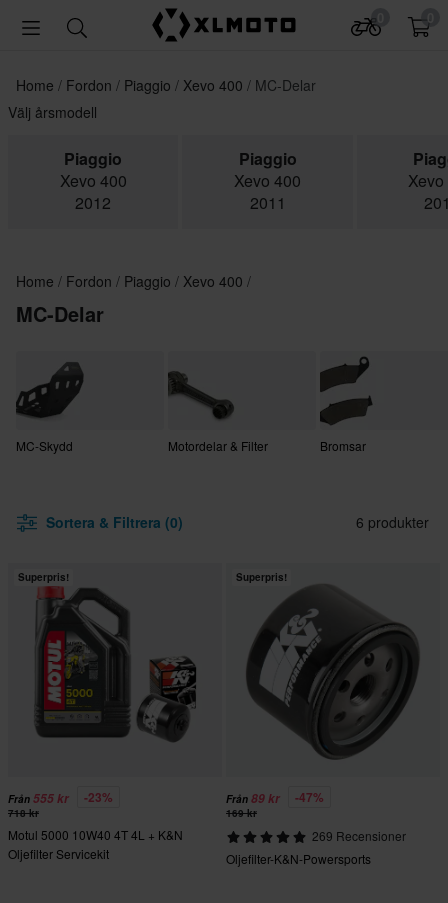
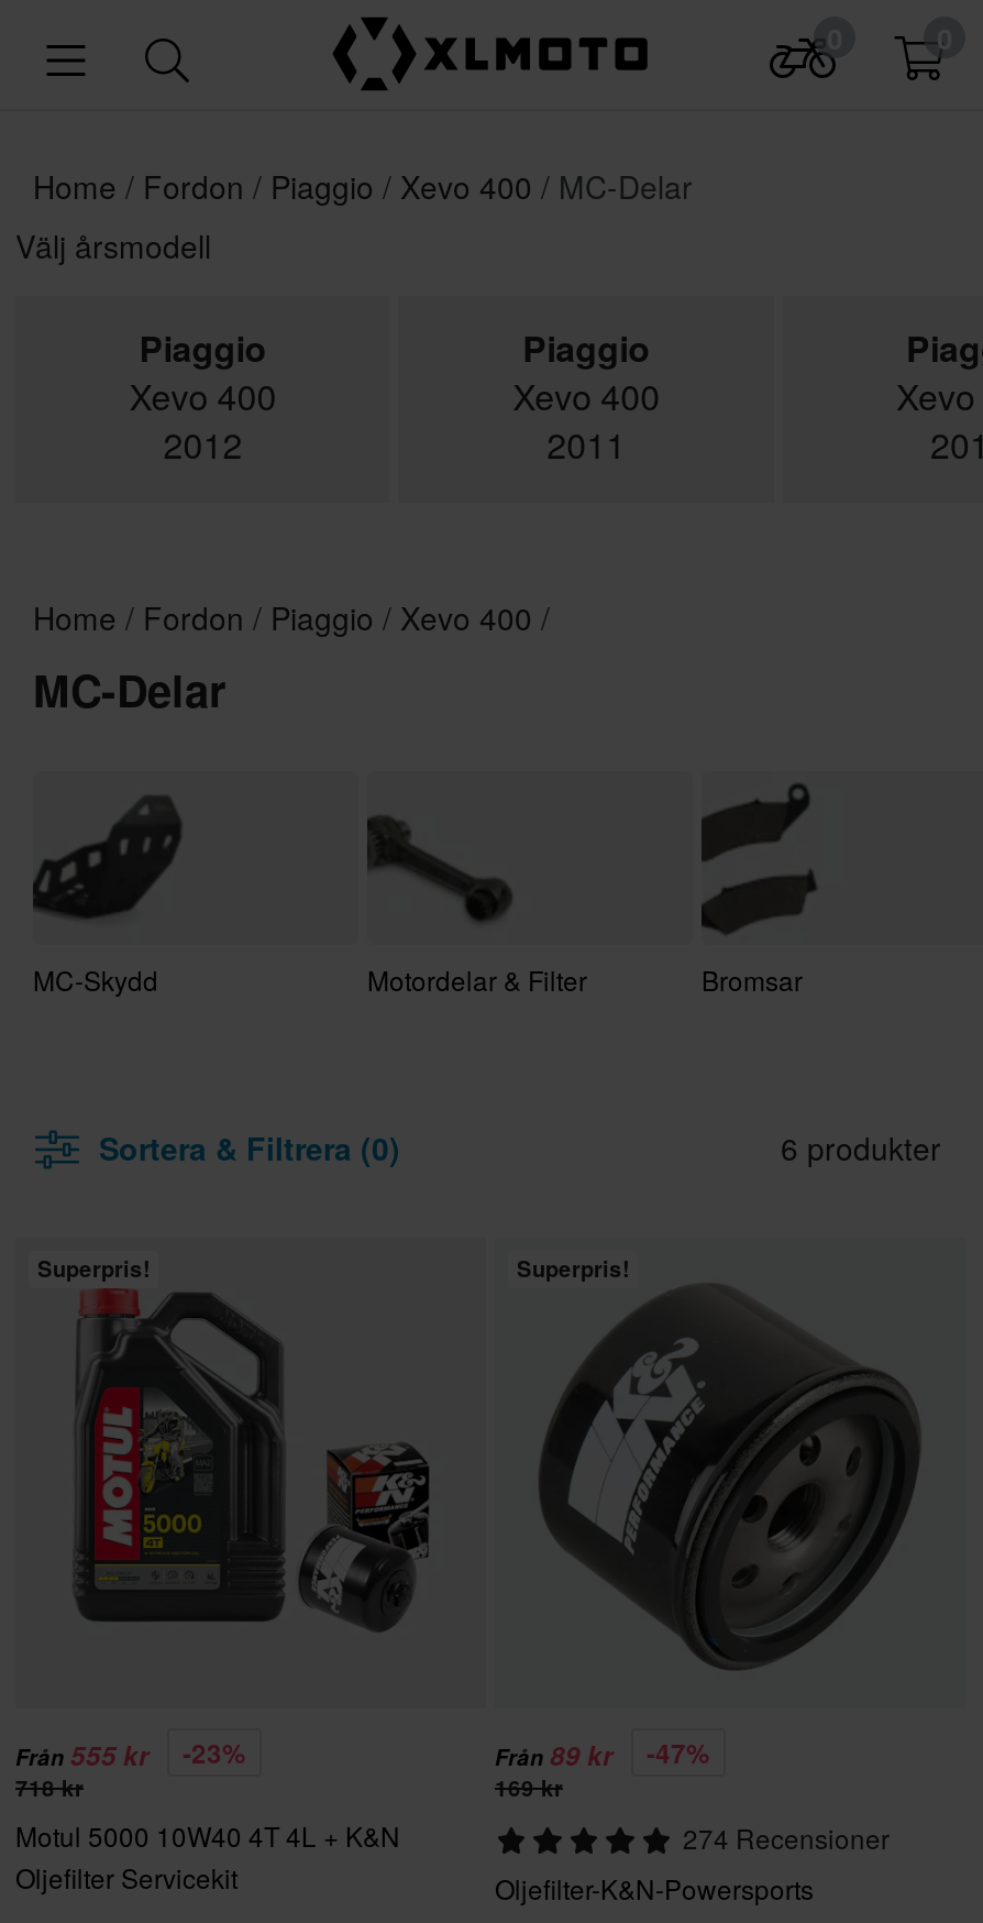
[311,827,405,844] 269 Recensioner -> [683,1818,890,1856] 274 Recensioner

